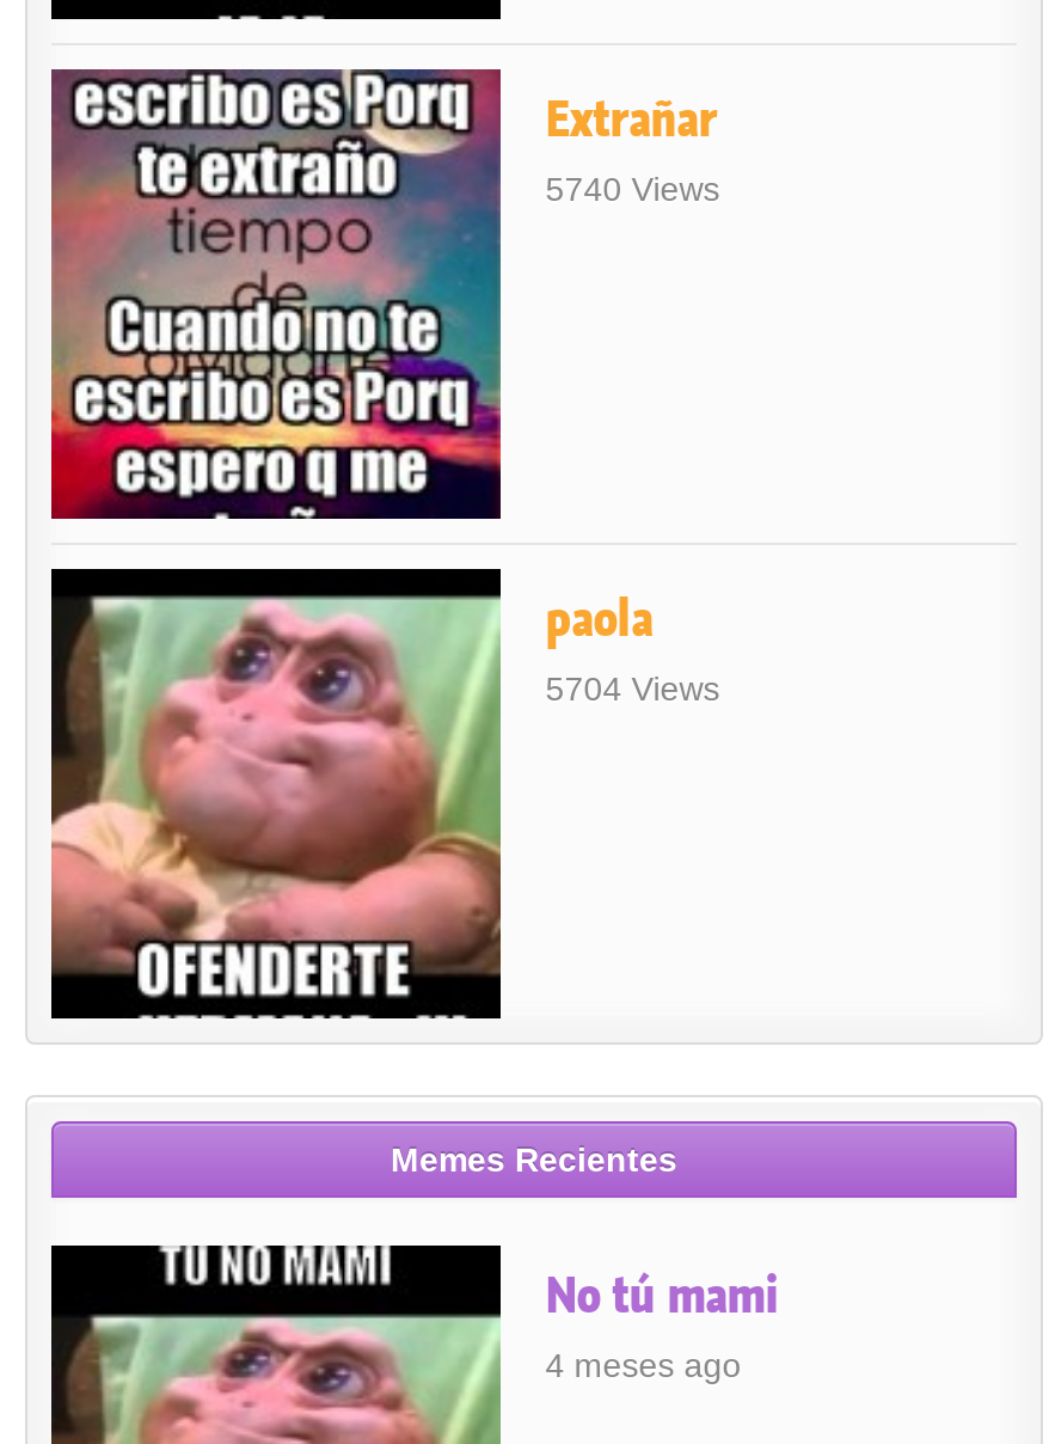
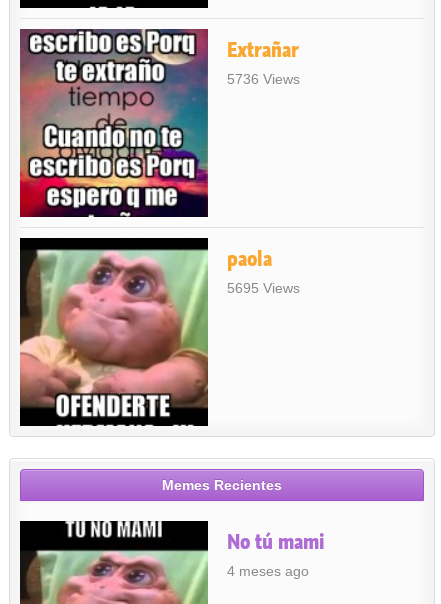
[546,170,720,208] 5740 Views -> [227,71,300,87] 5736 Views
[546,670,720,708] 5704 Views -> [227,280,300,296] 5695 Views

